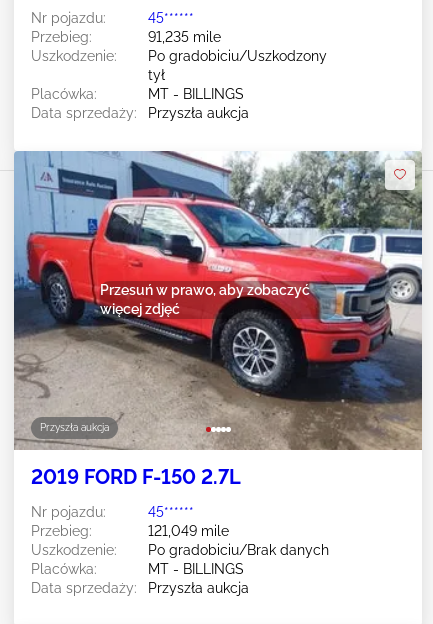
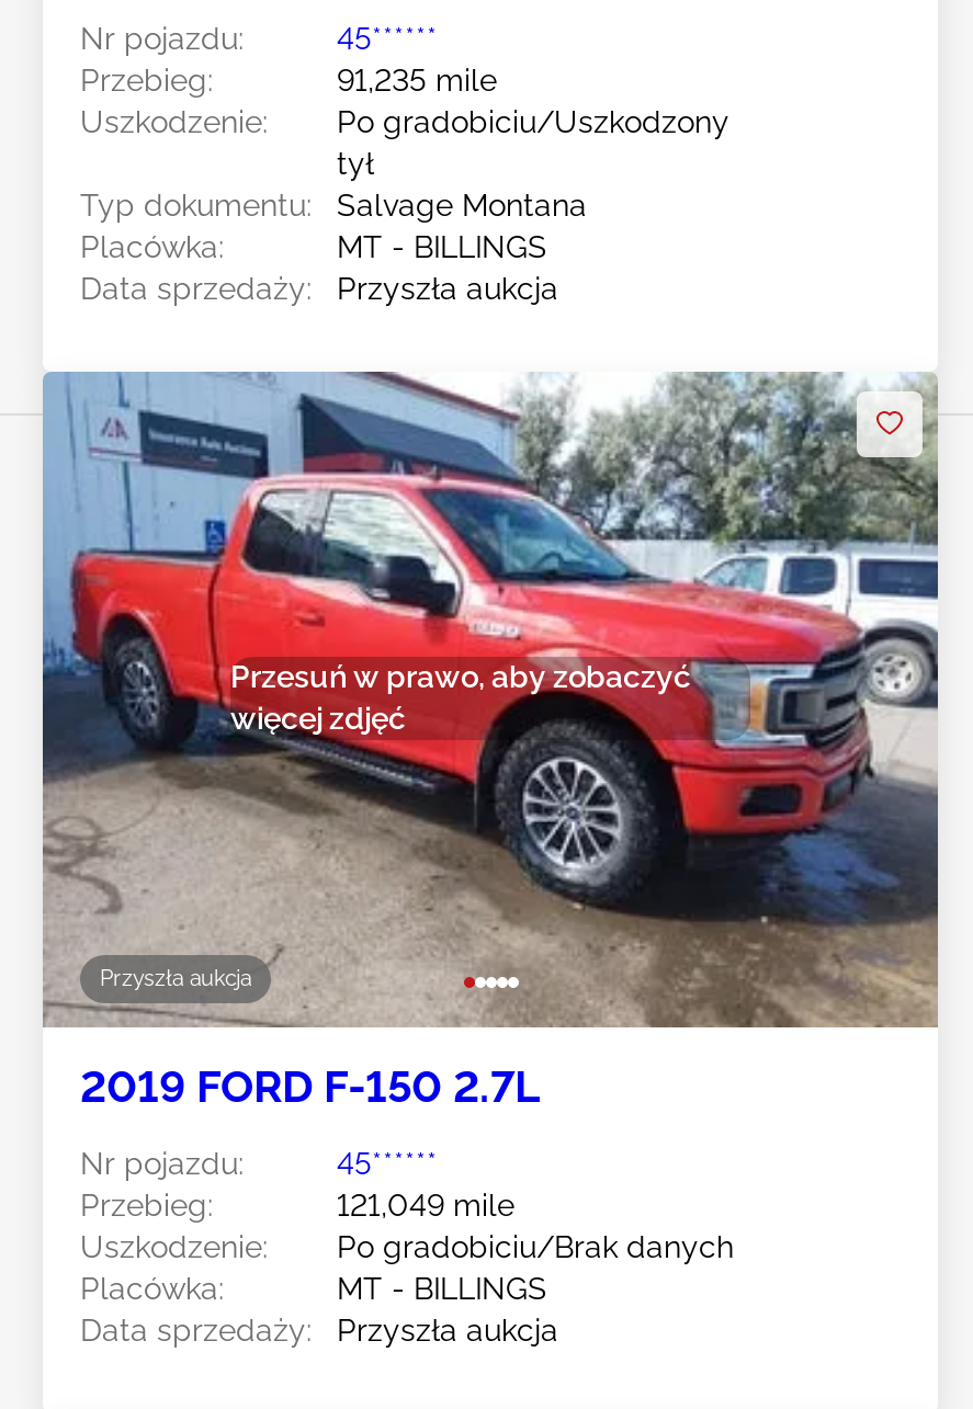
none -> [80,187,587,222] Typ dokumentu: | Salvage Montana

